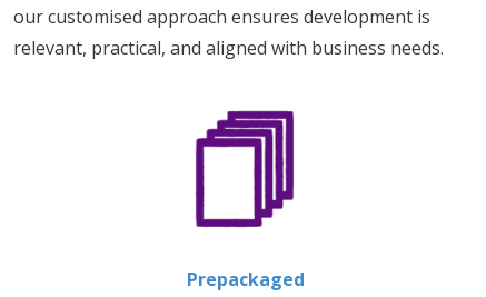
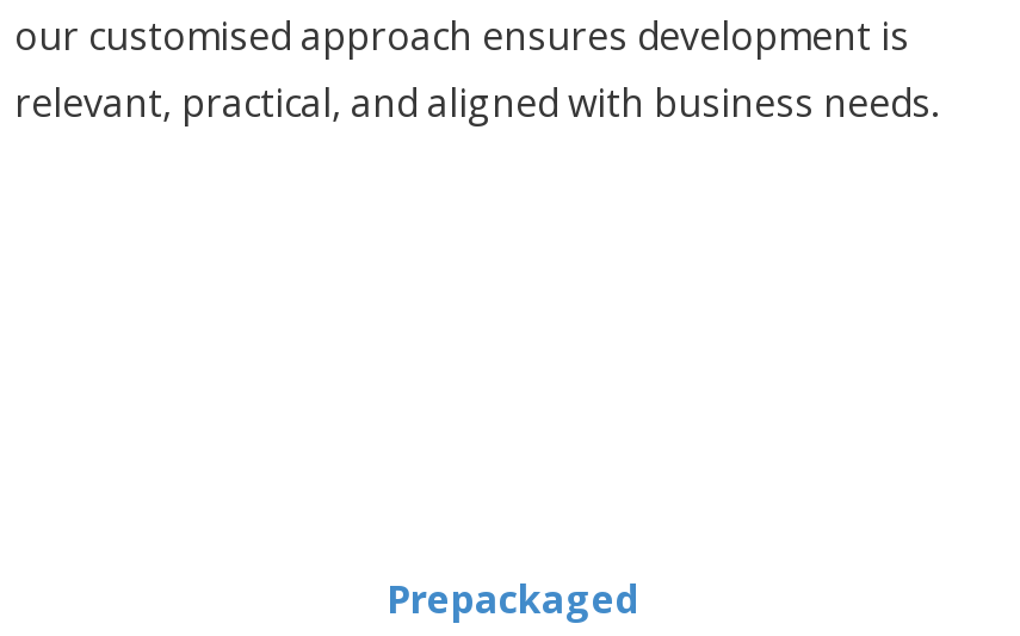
[195,110,295,228] [image] -> none

